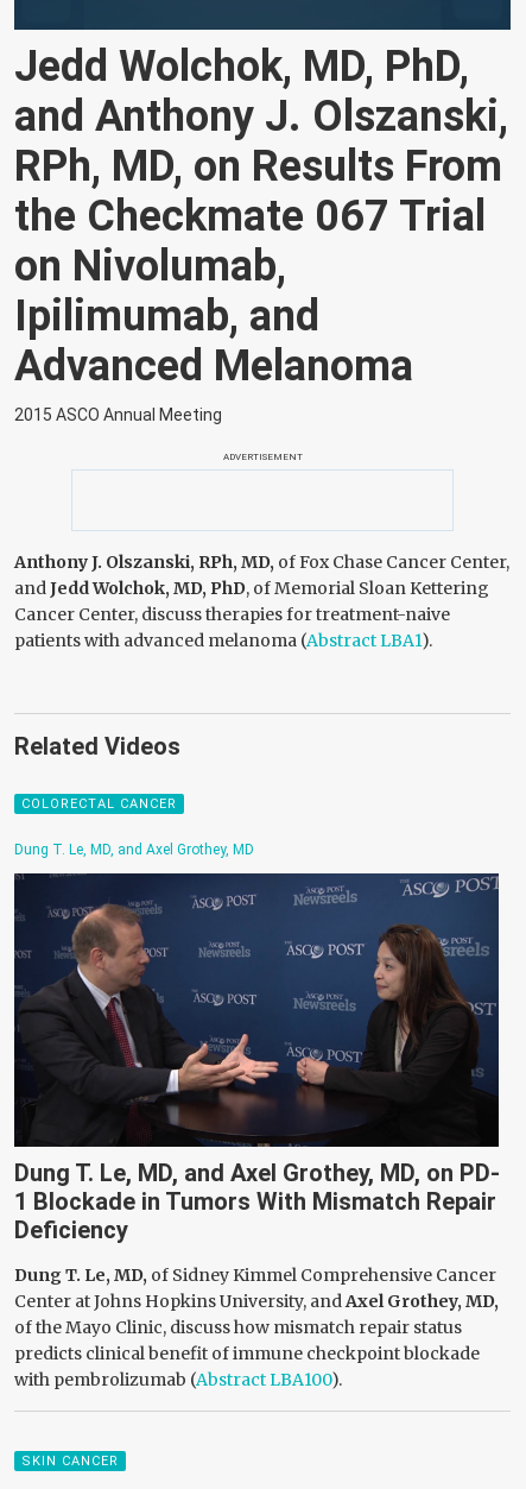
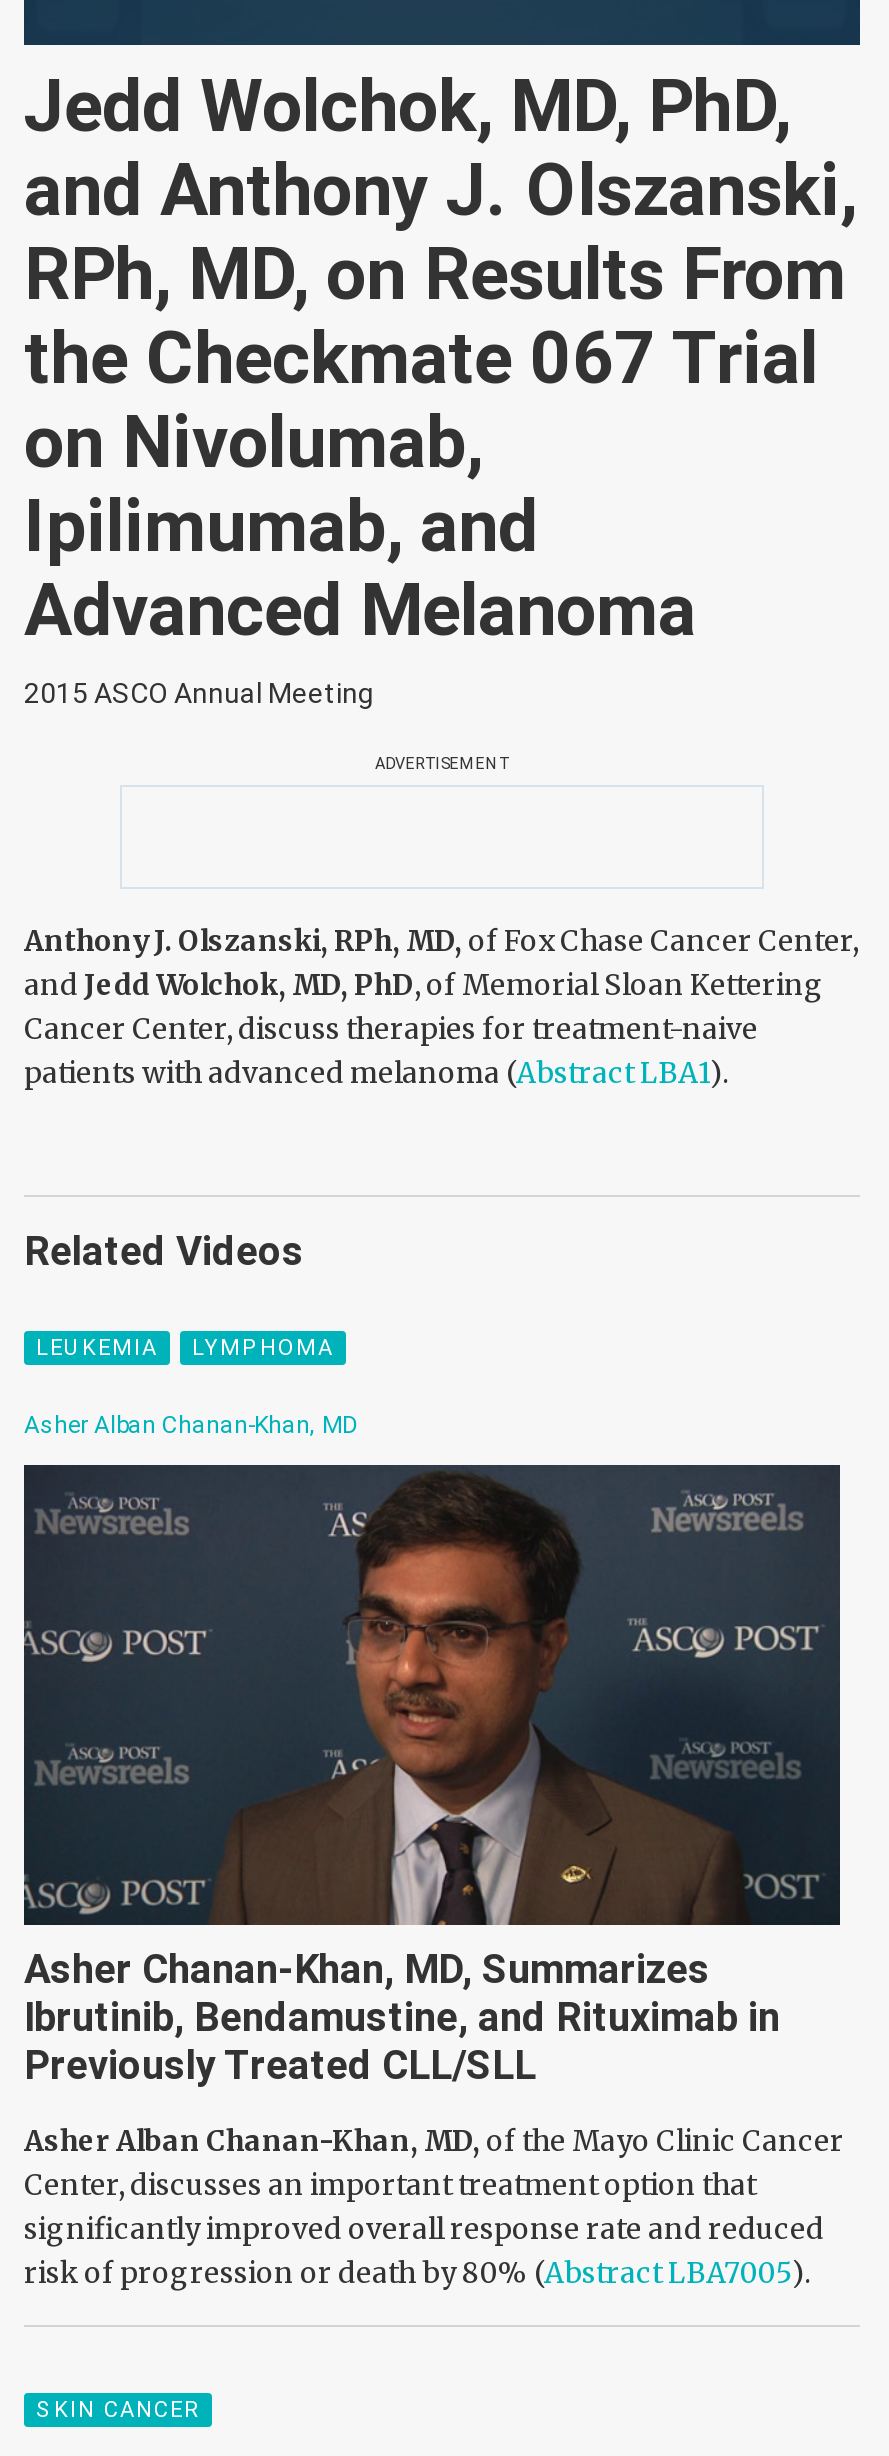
[21,796,177,812] COLORECTAL CANCER -> [36,1335,334,1361] LEUKEMIA | LYMPHOMA
[14,841,254,858] Dung T. Le, MD, and Axel Grothey, MD -> [24,1411,358,1439] Asher Alban Chanan-Khan, MD
[14,877,500,1244] [image] | Dung T. Le, MD, and Axel Grothey, MD, on PD- | 1 Blockade in Tumors With Mismatch Repair | Deficiency -> [24,1471,840,2088] [image] | Asher Chanan-Khan, MD, Summarizes | Ibrutinib, Bendamustine, and Rituximab in | Previously Treated CLL/SLL
[14,1264,499,1390] Dung T. Le, MD, of Sidney Kimmel Comprehensive Cancer | Center at Johns Hopkins University, and Axel Grothey, MD, | of the Mayo Clinic, discuss how mismatch repair status | predicts clinical benefit of immune checkpoint blockade | with pembrolizumab (Abstract LBA100). -> [24,2122,844,2290] Asher Alban Chanan-Khan, MD, of the Mayo Clinic Cancer | Center, discusses an important treatment option that | significantly improved overall response rate and reduced | risk of progression or death by 80% (Abstract LBA7005).

